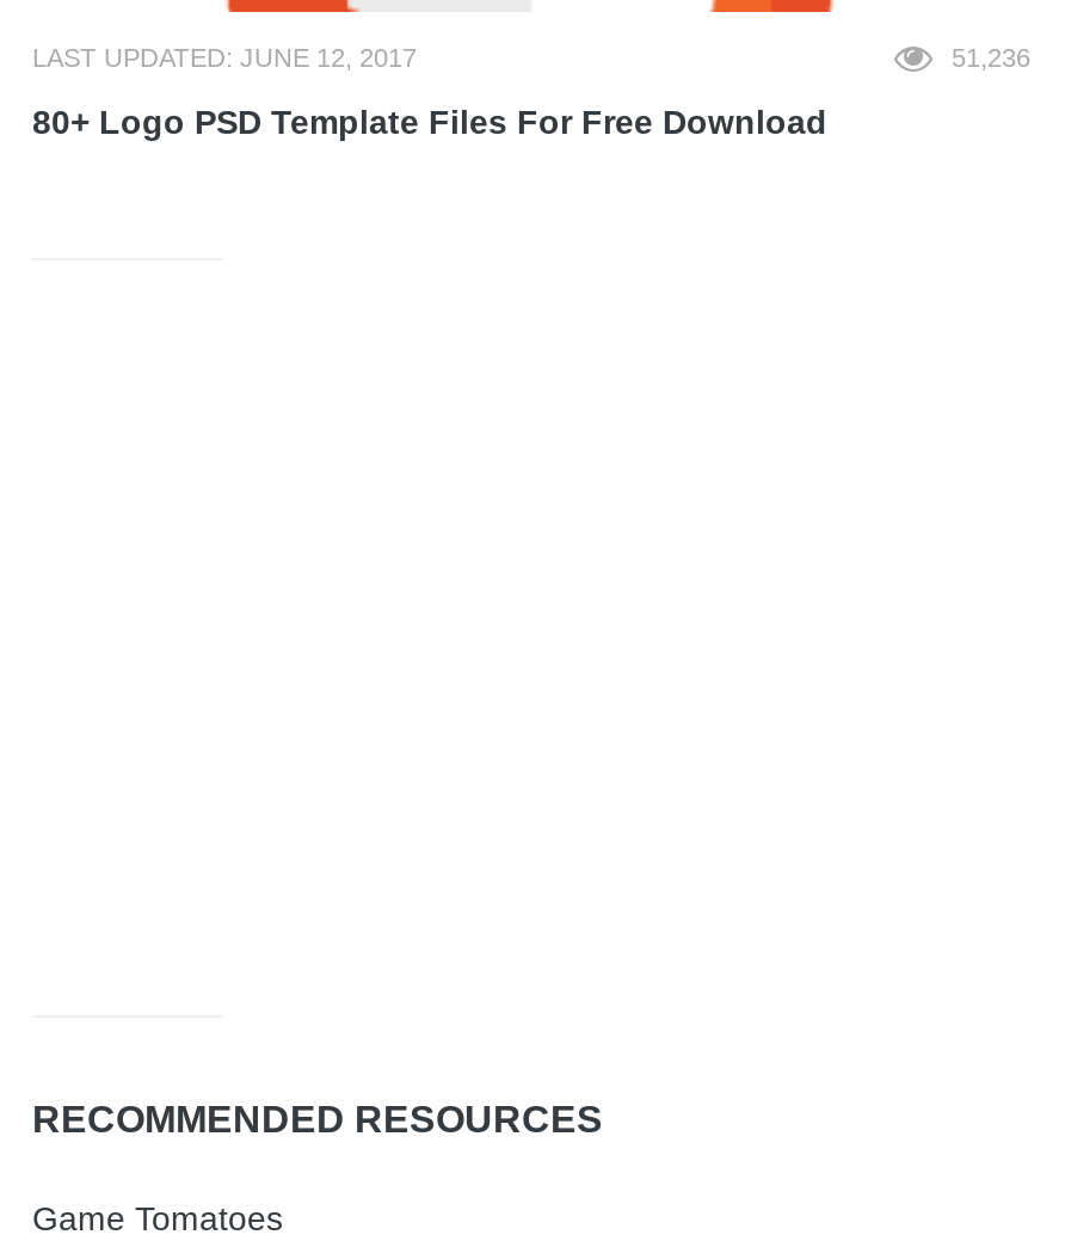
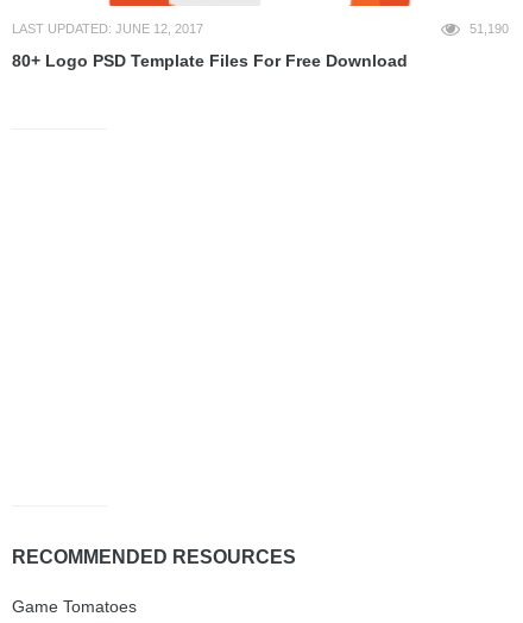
[944,42,1030,71] 51,236 -> [466,21,509,35] 51,190

